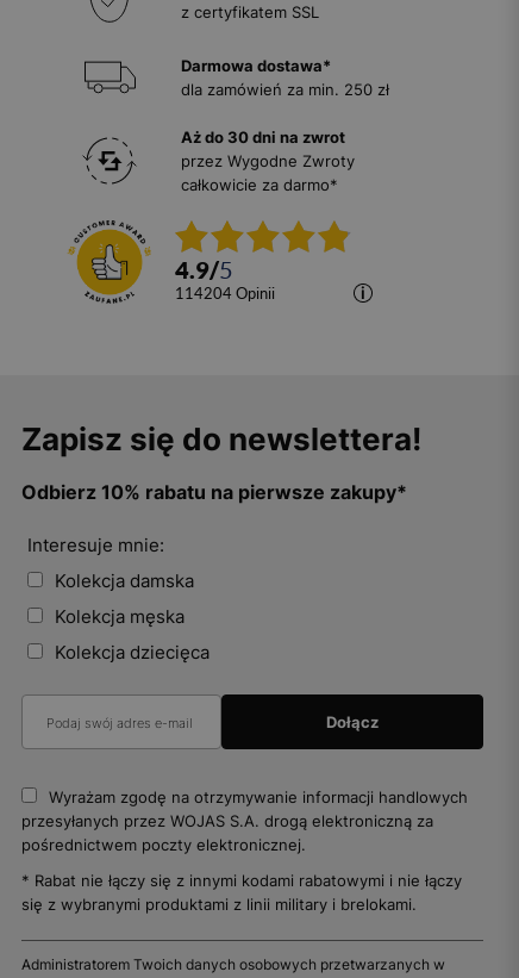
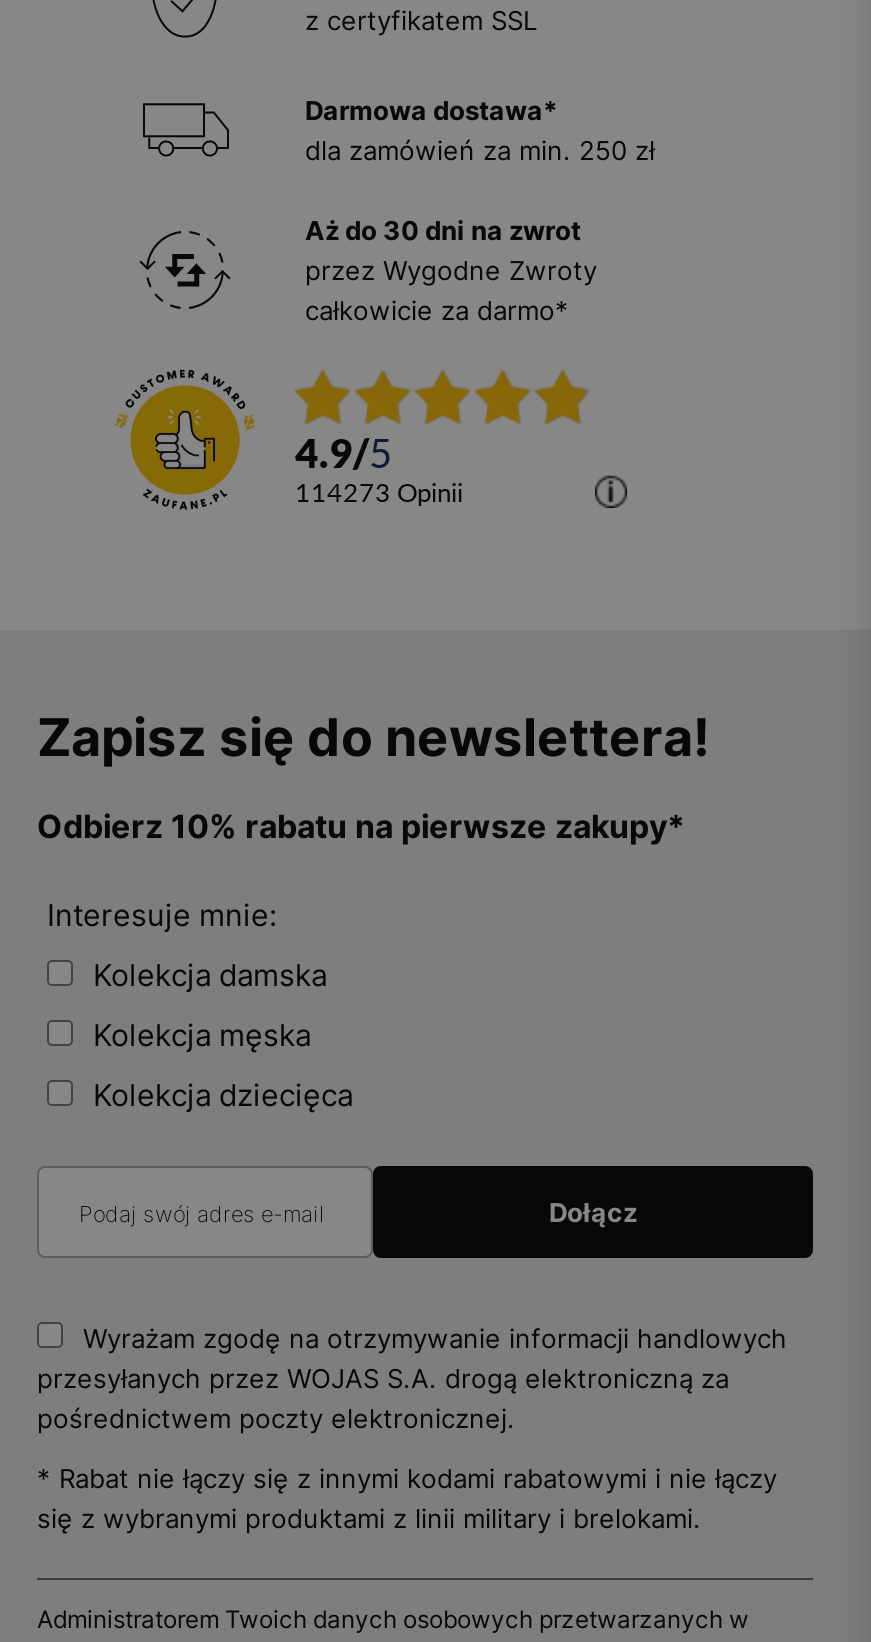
[175,284,275,303] 114204 opinii -> [295,477,463,509] 114273 opinii

